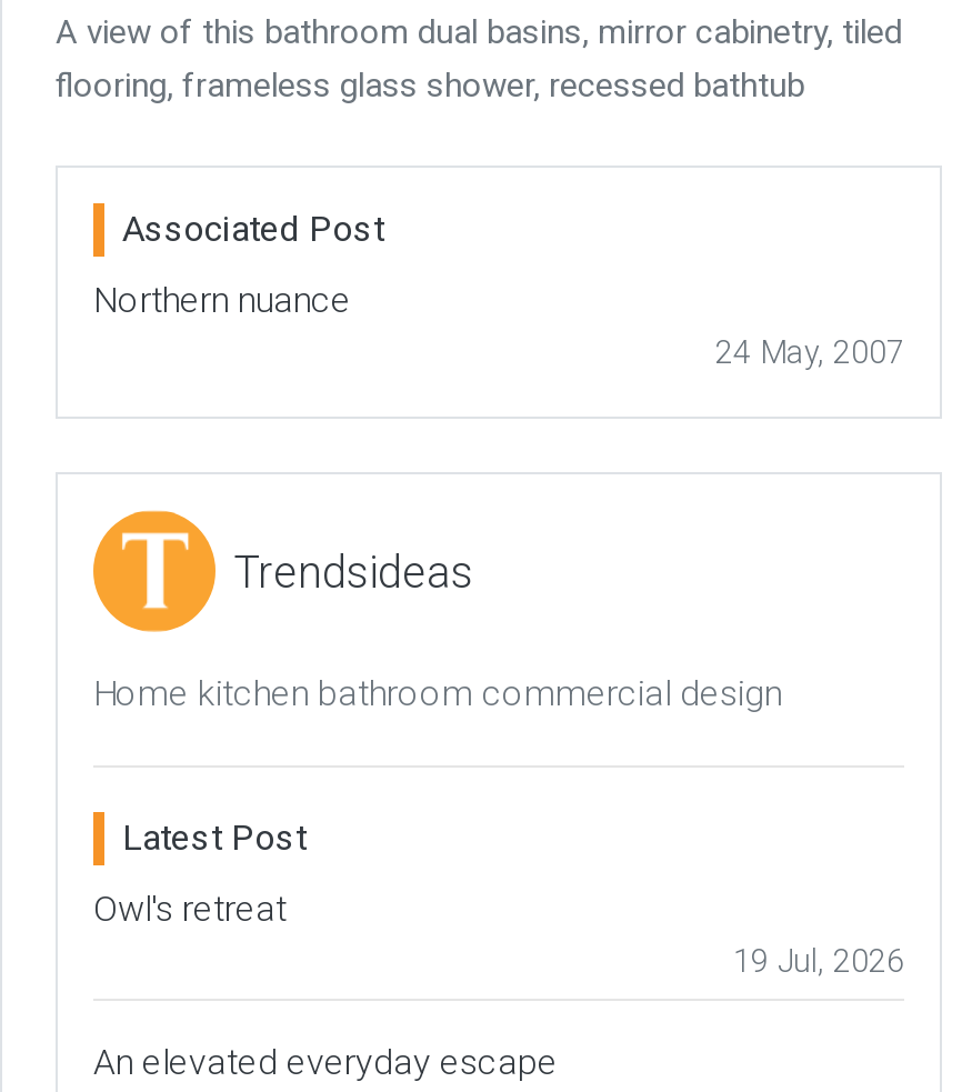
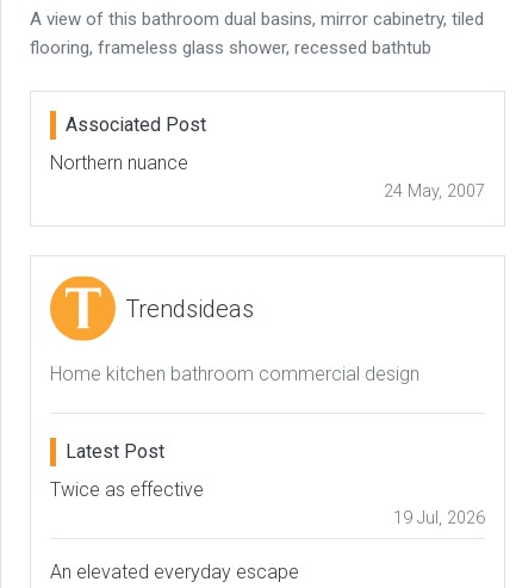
[93,888,287,930] Owl's retreat -> [50,478,204,501] Twice as effective

